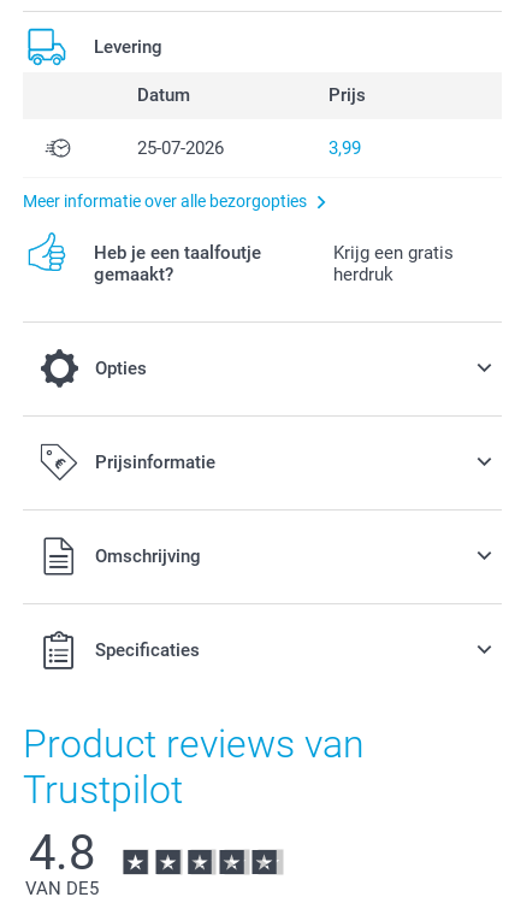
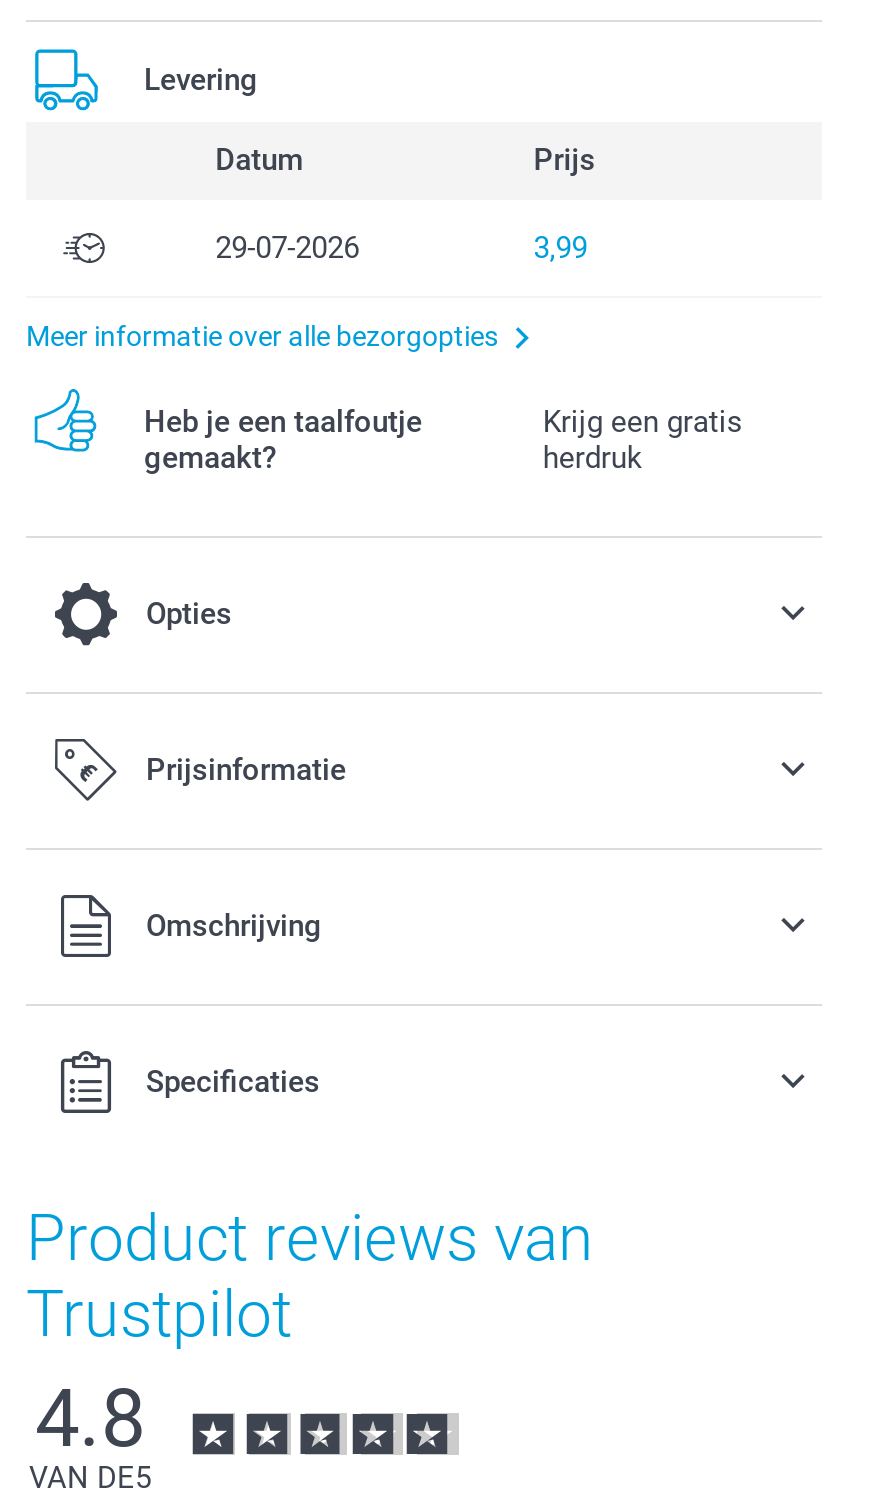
[137,138,223,159] 25-07-2026 -> [215,231,359,267] 29-07-2026

